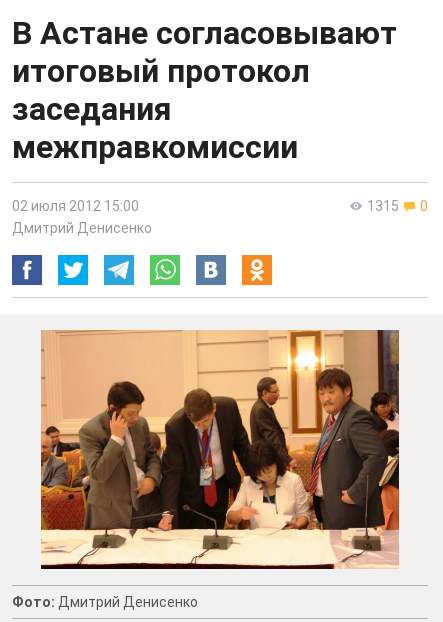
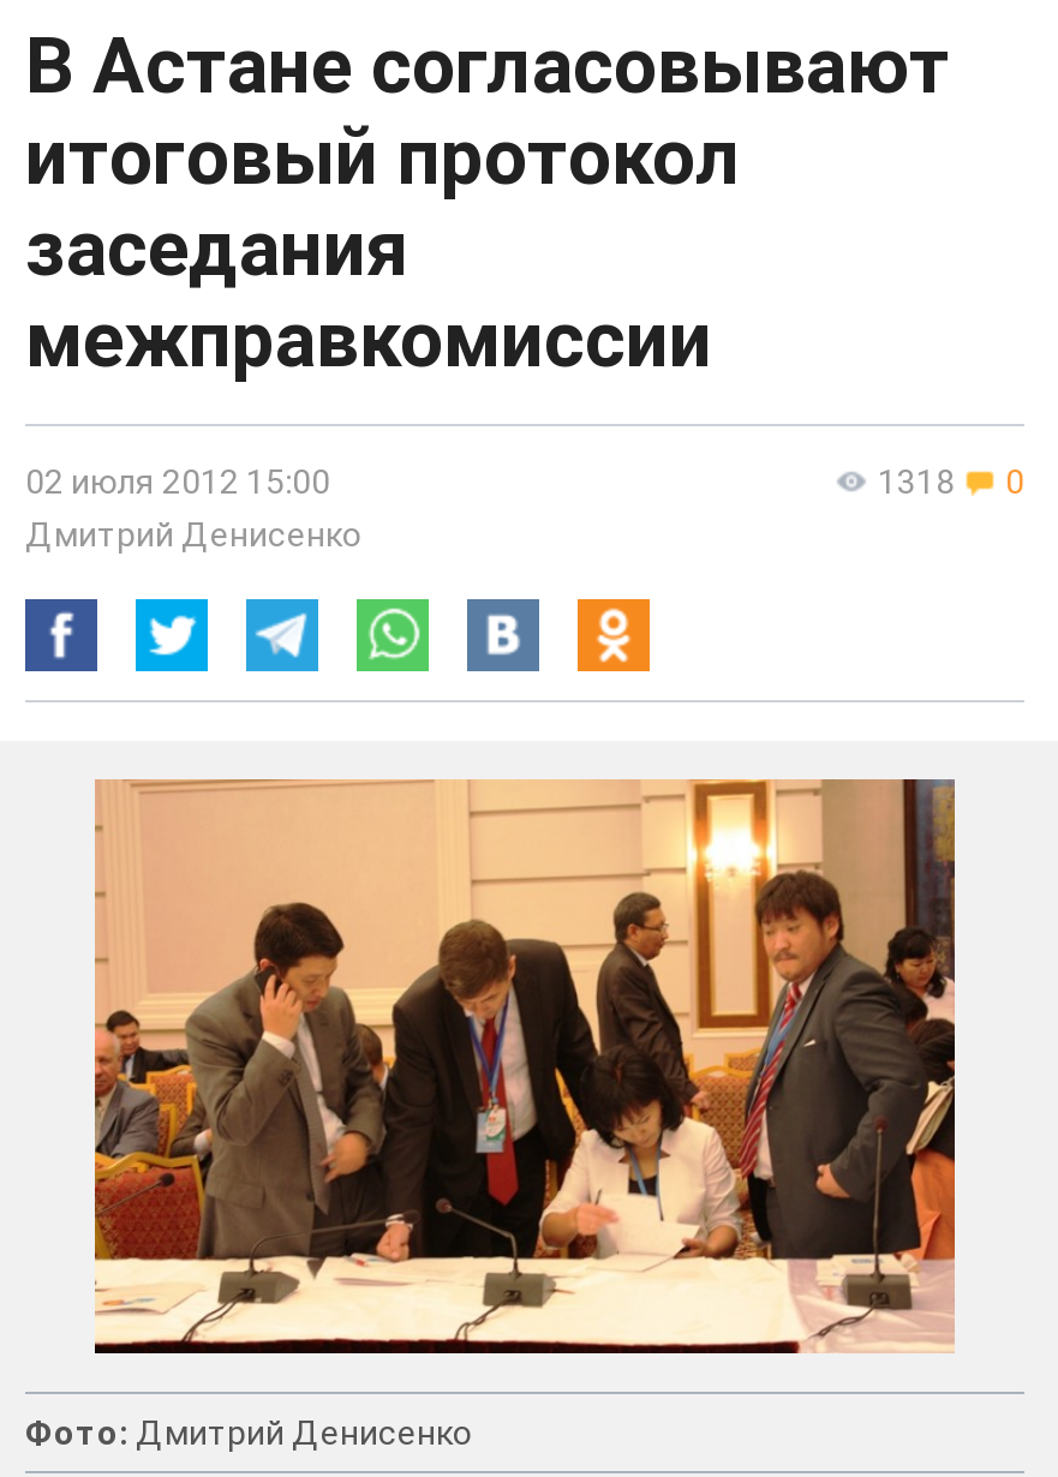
[364,198,428,214] 1315 0 -> [871,462,1024,501] 1318 0

